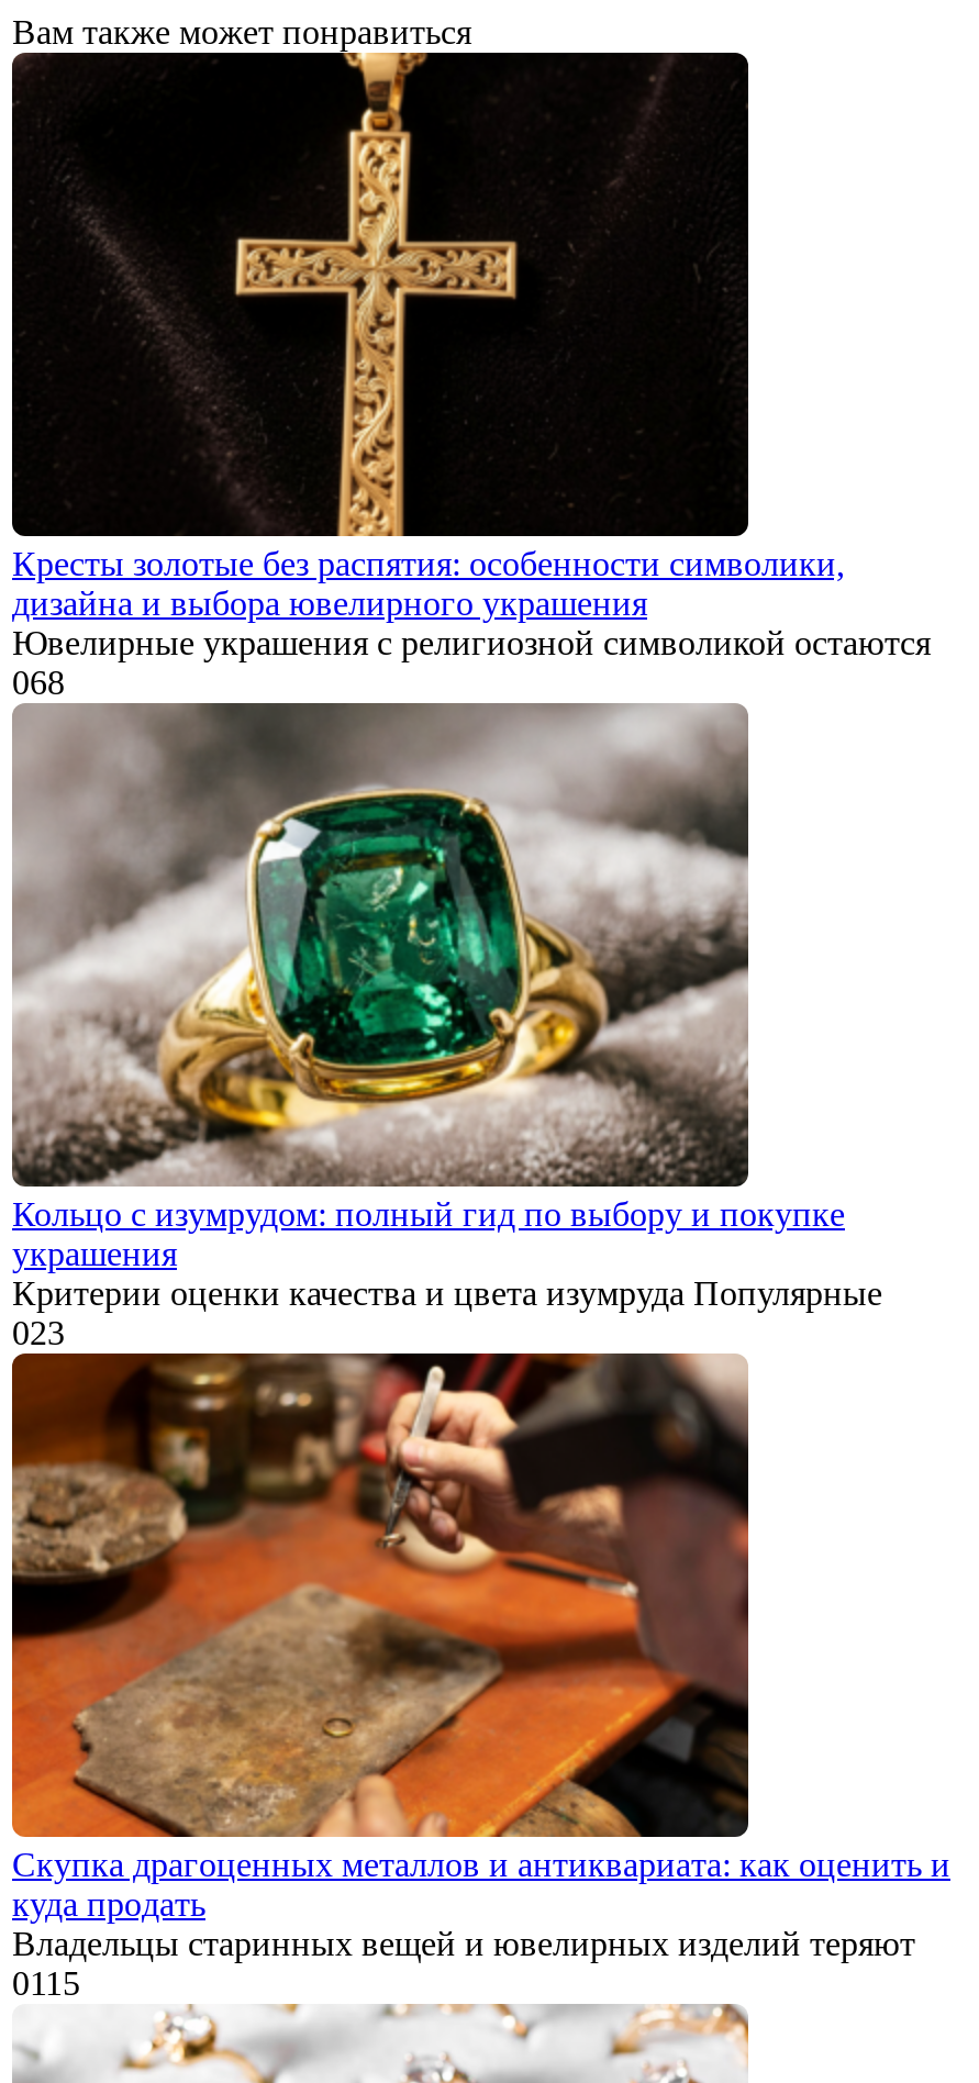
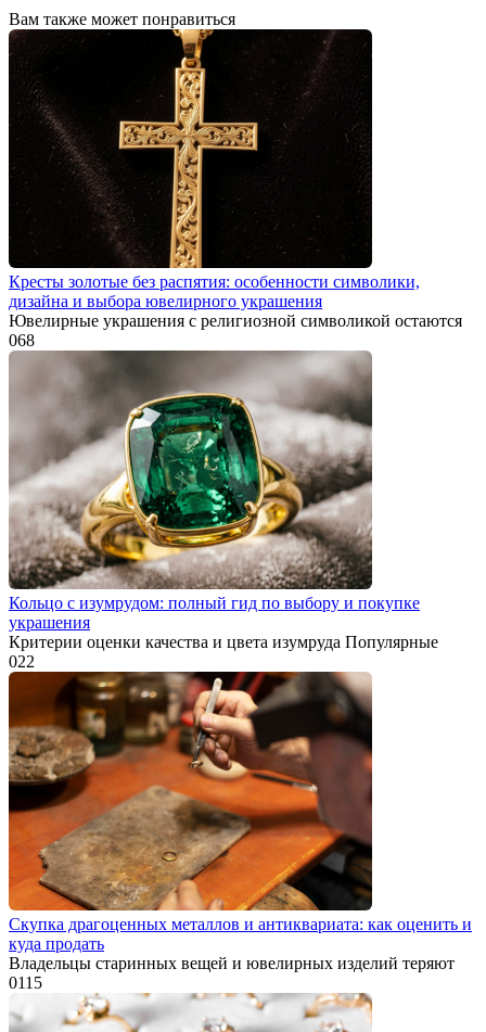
[12,1314,65,1351] 023 -> [9,652,35,670] 022

